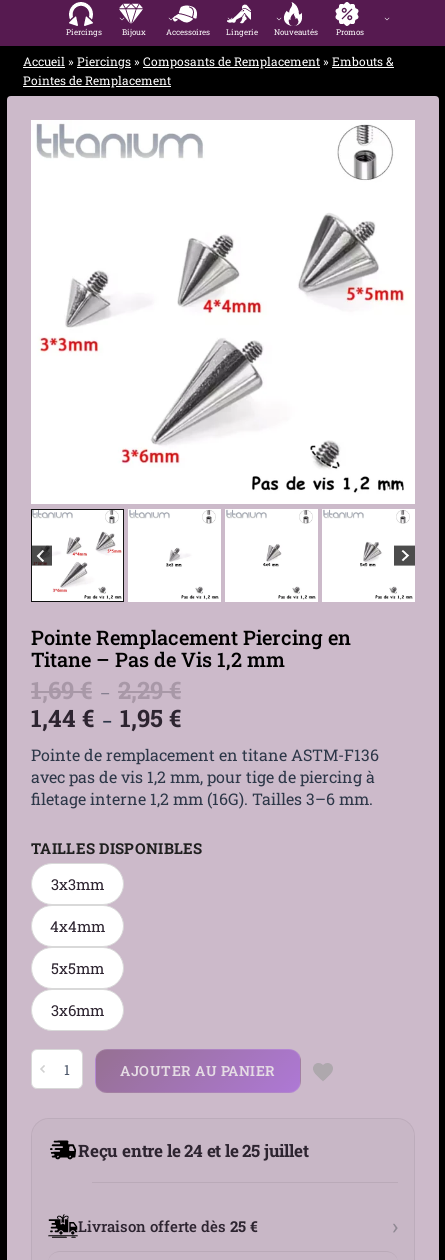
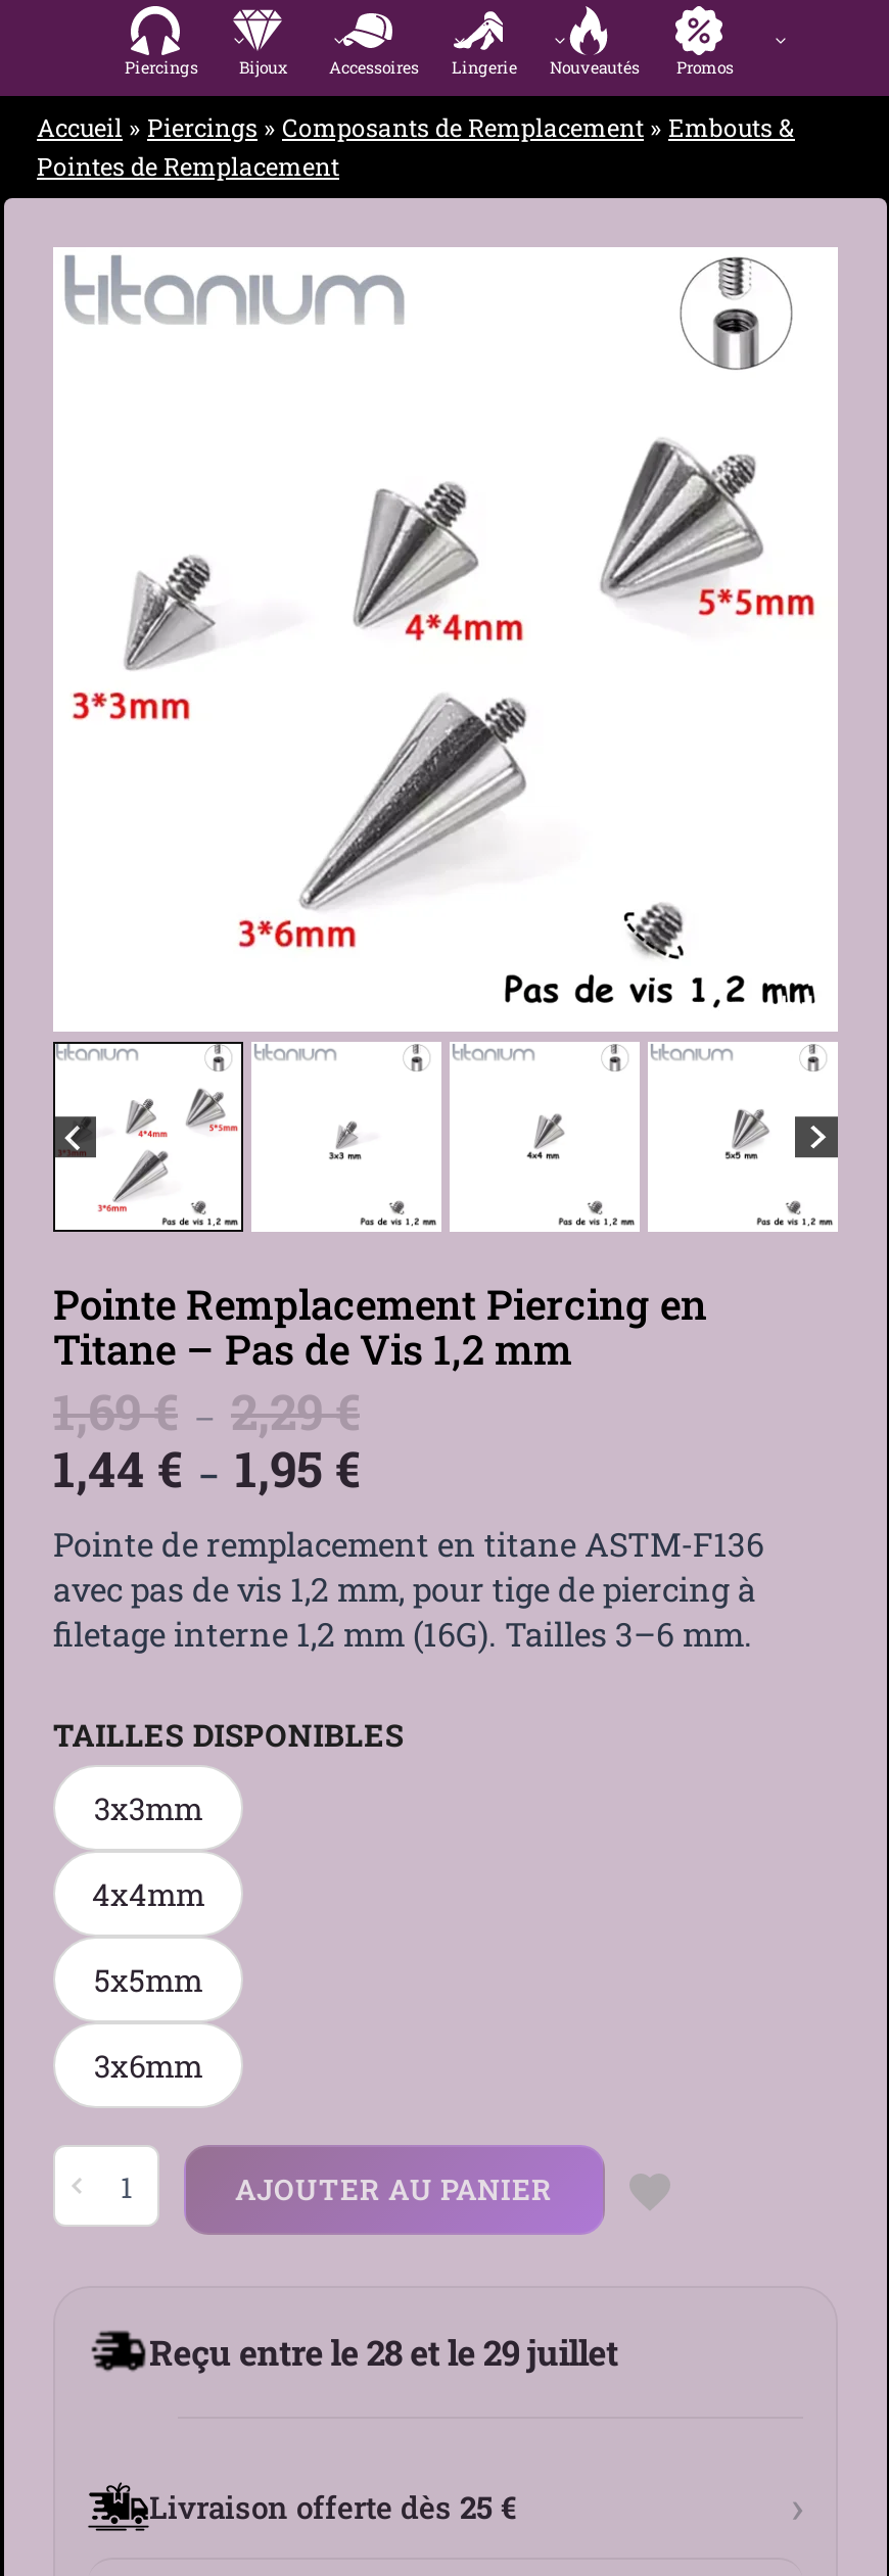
[78,1138,308,1161] Reçu entre le 24 et le 25 juillet -> [149,2328,618,2375] Reçu entre le 28 et le 29 juillet

